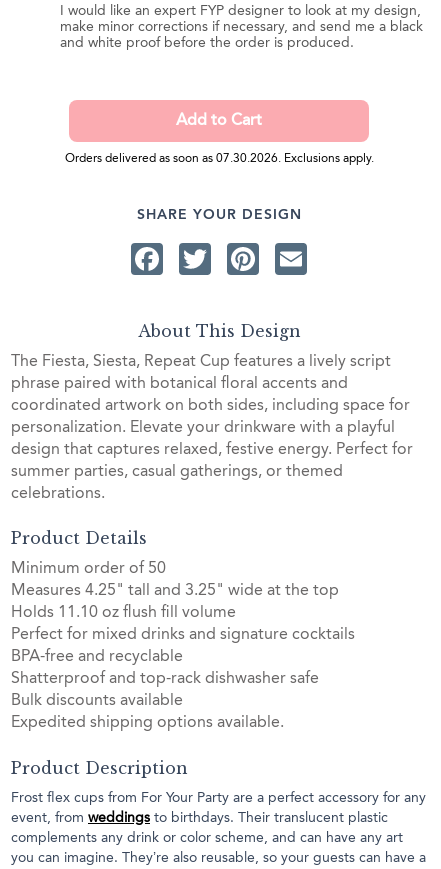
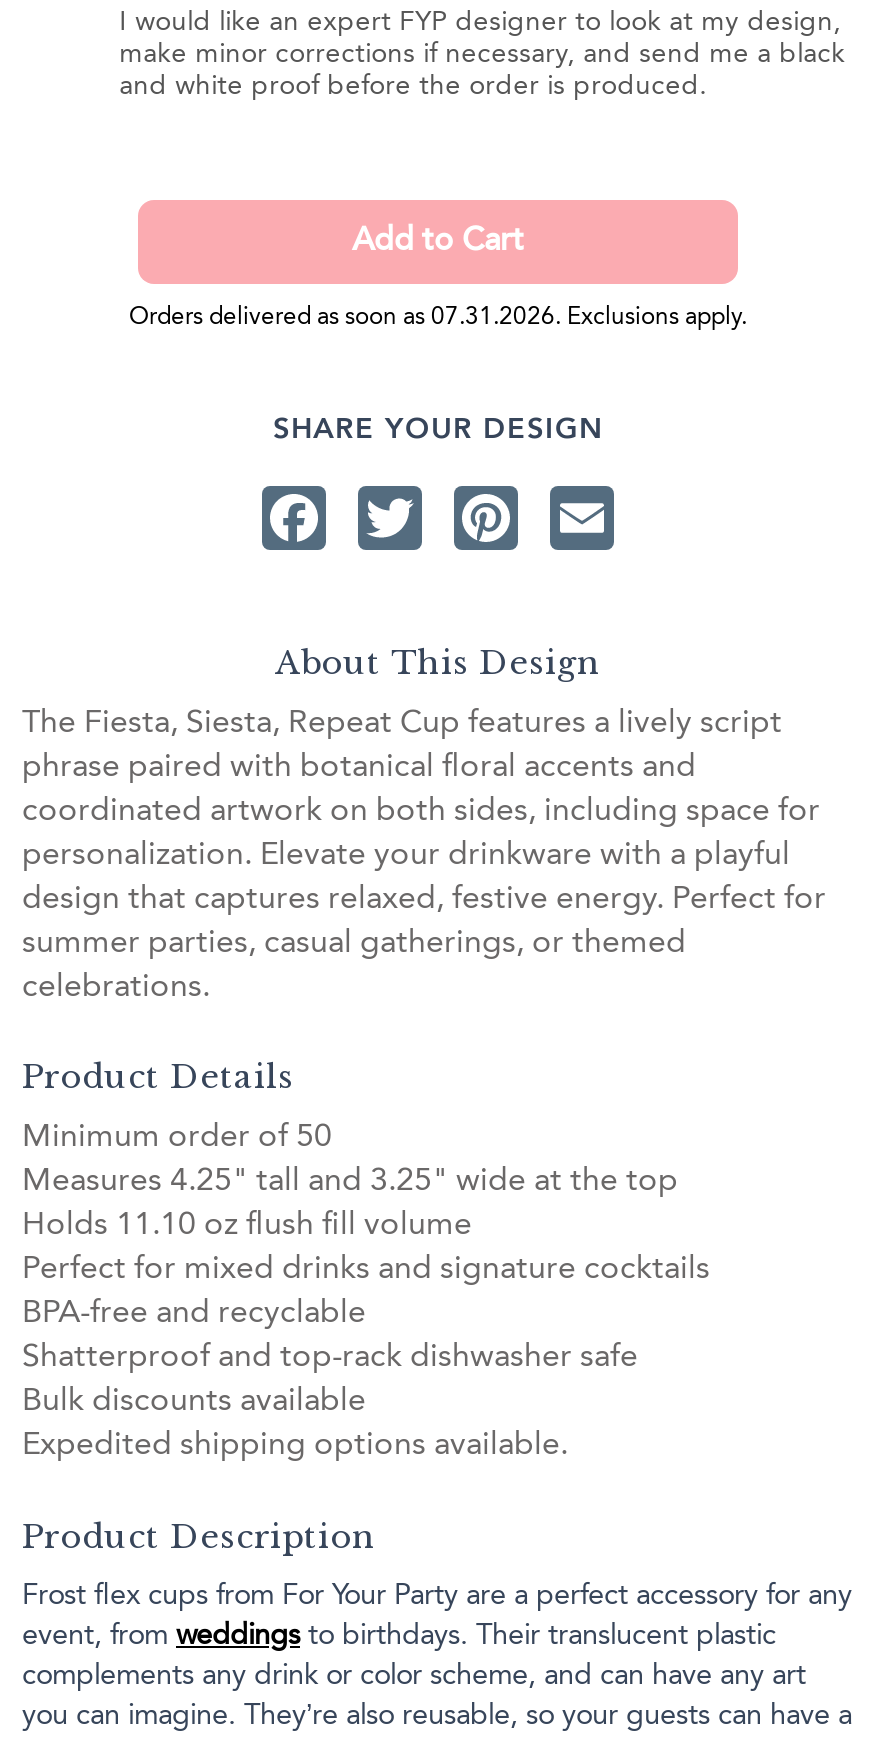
[64,153,373,165] Orders delivered as soon as 07.30.2026. Exclusions apply. -> [129,306,747,330] Orders delivered as soon as 07.31.2026. Exclusions apply.

